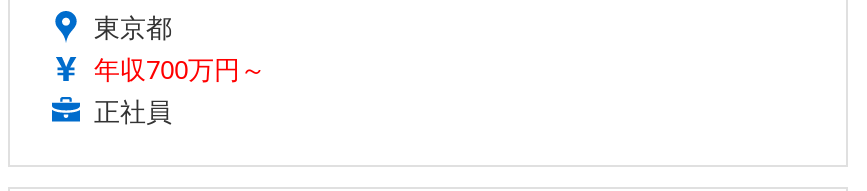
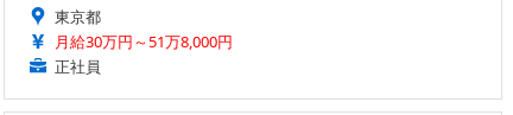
[94,51,266,87] 年収700万円～ -> [55,31,233,52] 月給30万円～51万8,000円

